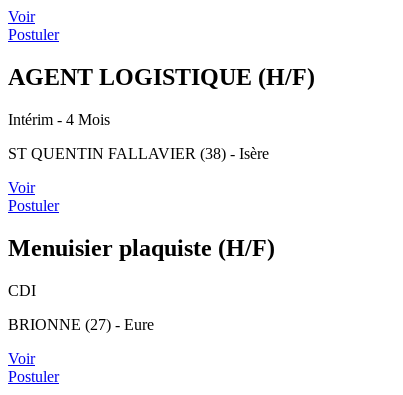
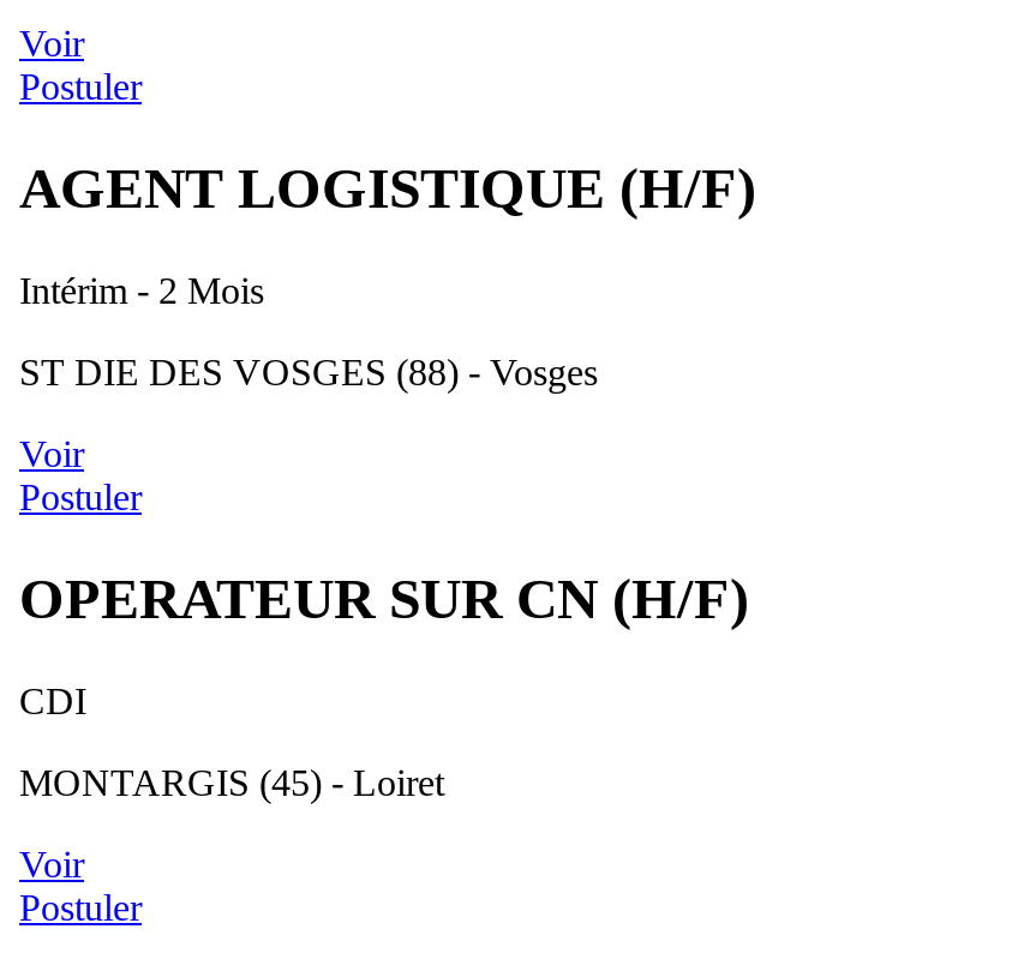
[8,111,110,128] Intérim - 4 Mois -> [19,269,264,310] Intérim - 2 Mois
[8,145,269,162] ST QUENTIN FALLAVIER (38) - Isère -> [19,351,598,392] ST DIE DES VOSGES (88) - Vosges
[8,235,275,261] Menuisier plaquiste (H/F) -> [19,567,749,629] OPERATEUR SUR CN (H/F)
[8,316,154,333] BRIONNE (27) - Eure -> [19,761,444,802] MONTARGIS (45) - Loiret

